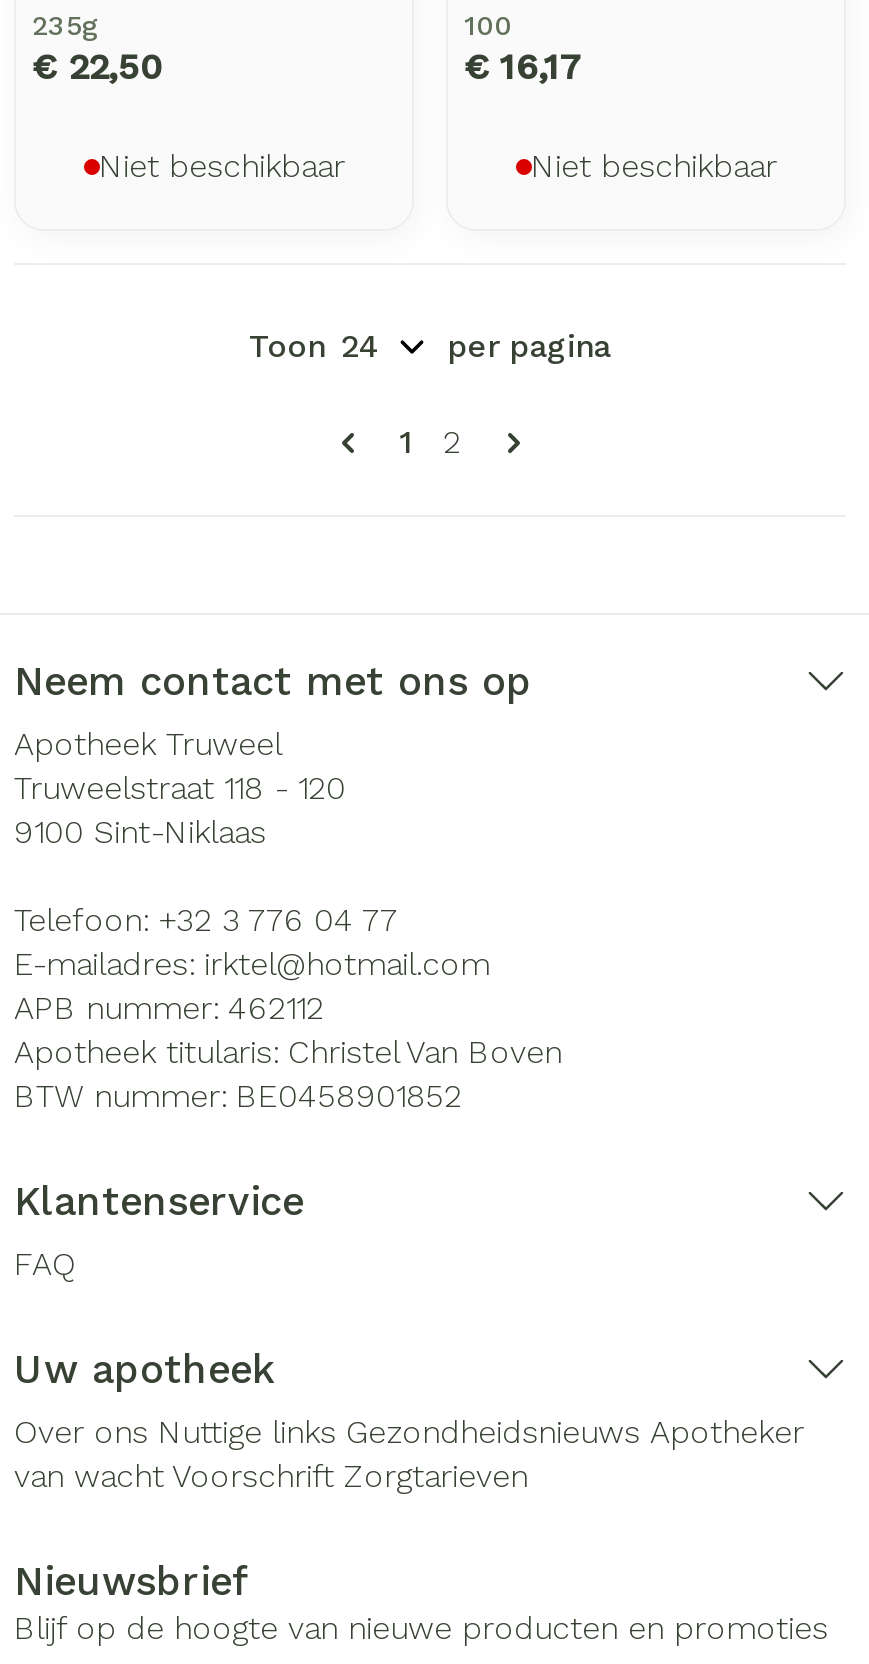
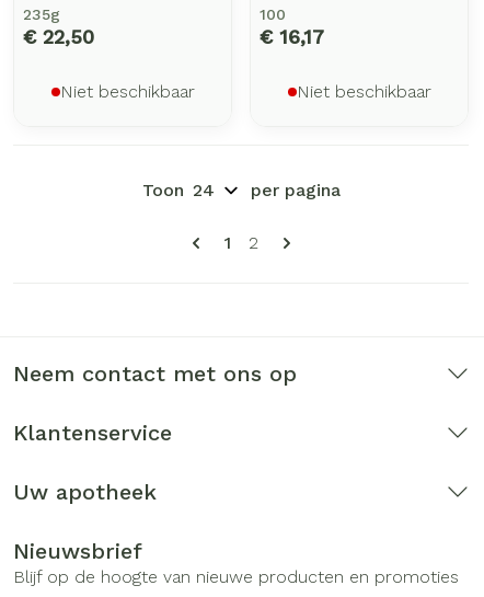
[14,725,562,1115] Apotheek Truweel | Truweelstraat 118 - 120 | 9100 Sint-Niklaas | Telefoon: +32 3 776 04 77 | E-mailadres: irktel@hotmail.com | APB nummer: 462112 | Apotheek titularis: Christel Van Boven | BTW nummer: BE0458901852 -> none
[14,1245,76,1283] FAQ -> none
[14,1413,804,1495] Over ons Nuttige links Gezondheidsnieuws Apotheker | van wacht Voorschrift Zorgtarieven -> none

